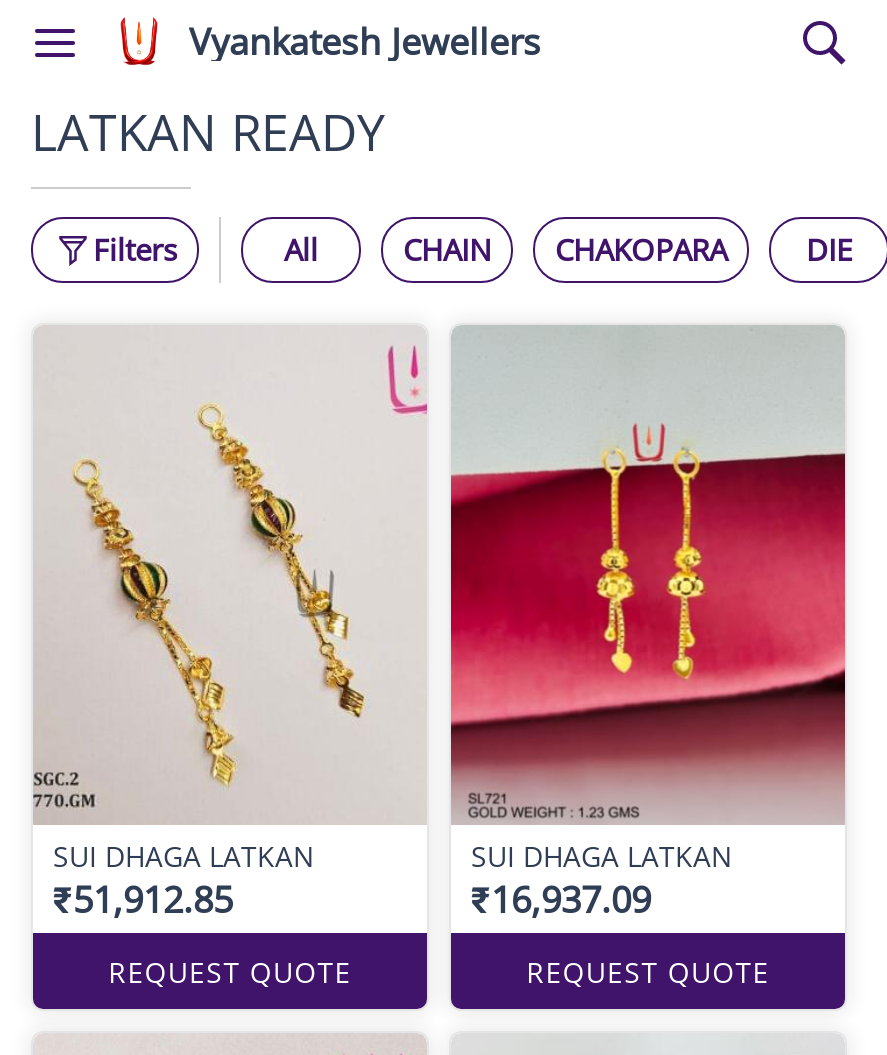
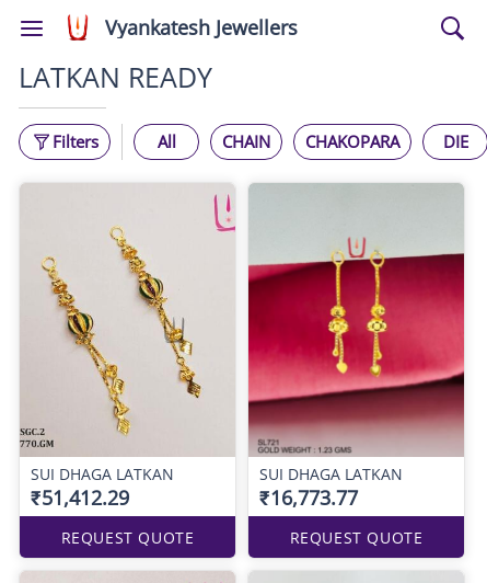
[53,875,233,923] ₹51,912.85 -> [31,484,129,511] ₹51,412.29
[471,875,651,923] ₹16,937.09 -> [259,484,358,511] ₹16,773.77

